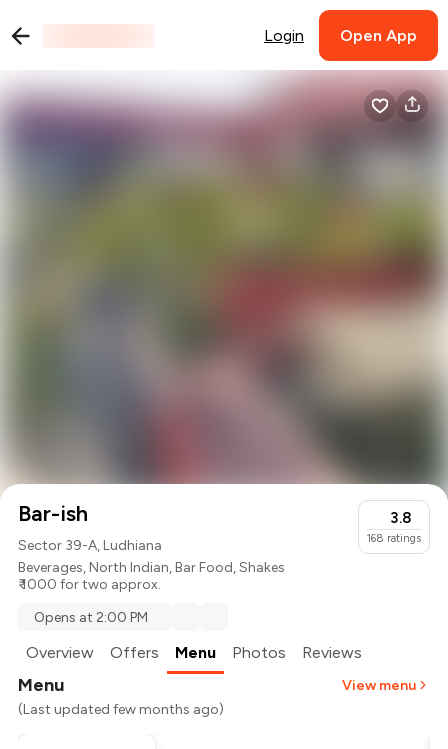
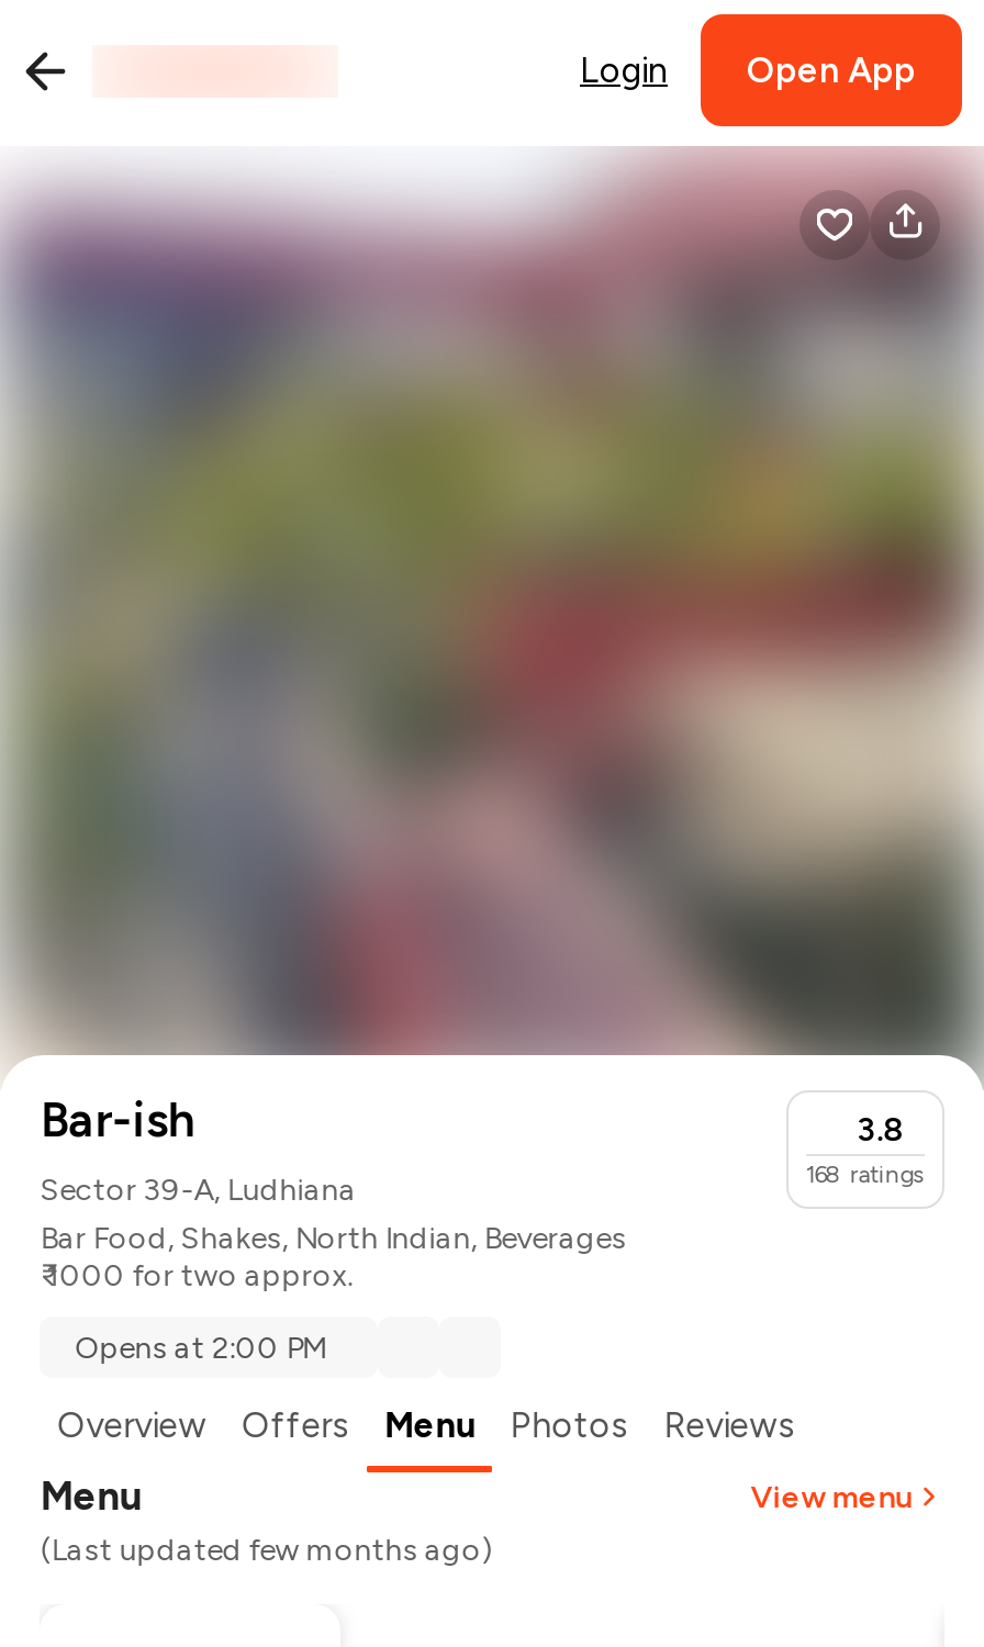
[18,559,285,576] Beverages, North Indian, Bar Food, Shakes -> [40,1220,627,1258] Bar Food, Shakes, North Indian, Beverages

